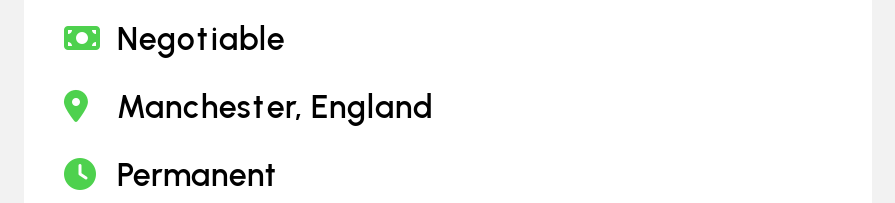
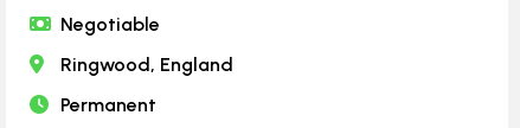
[117,87,435,125] Manchester, England -> [61,53,234,75] Ringwood, England

